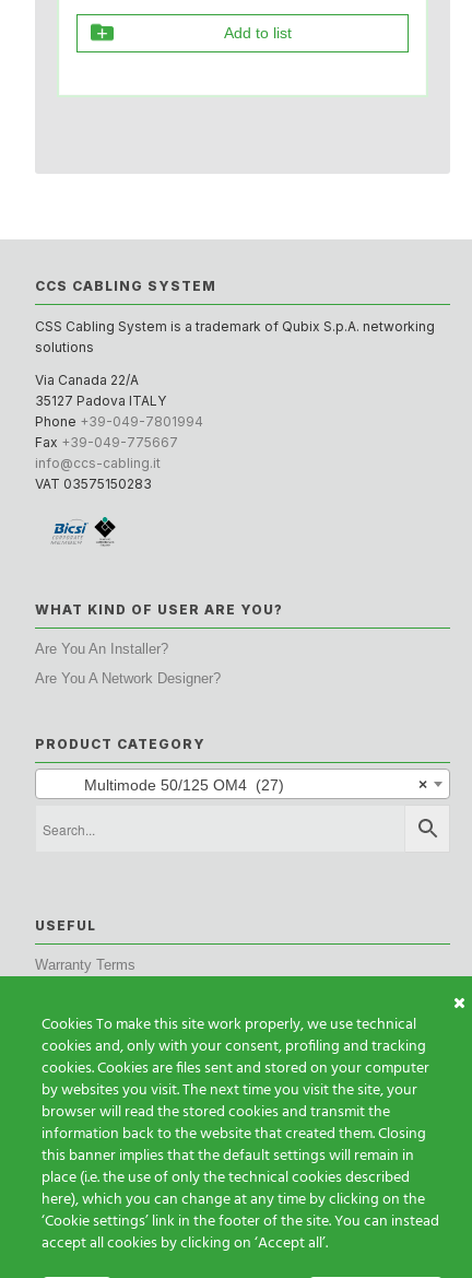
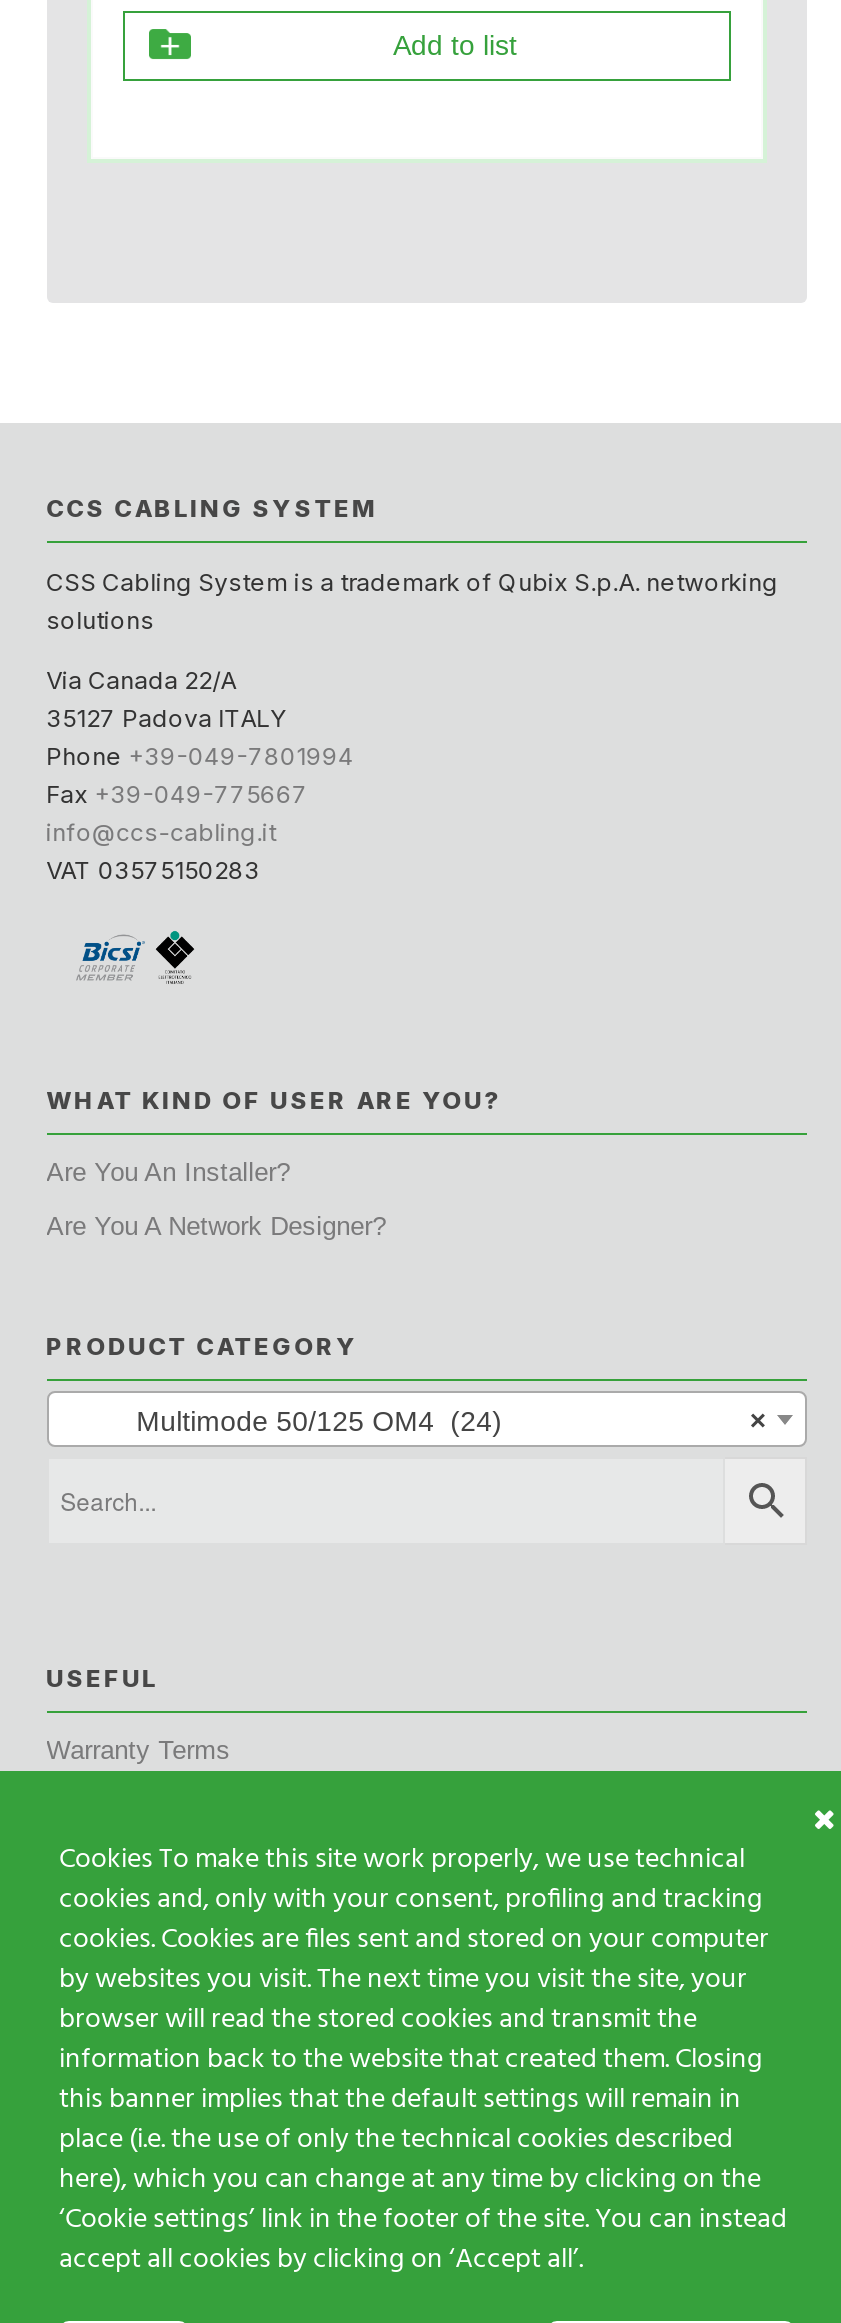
[44,776,284,794] Multimode 50/125 OM4 (27) -> [64,1405,502,1437] Multimode 50/125 OM4 (24)

